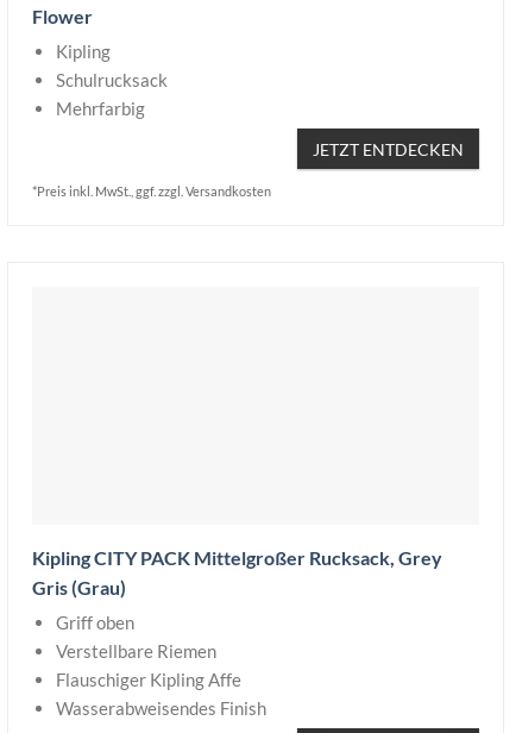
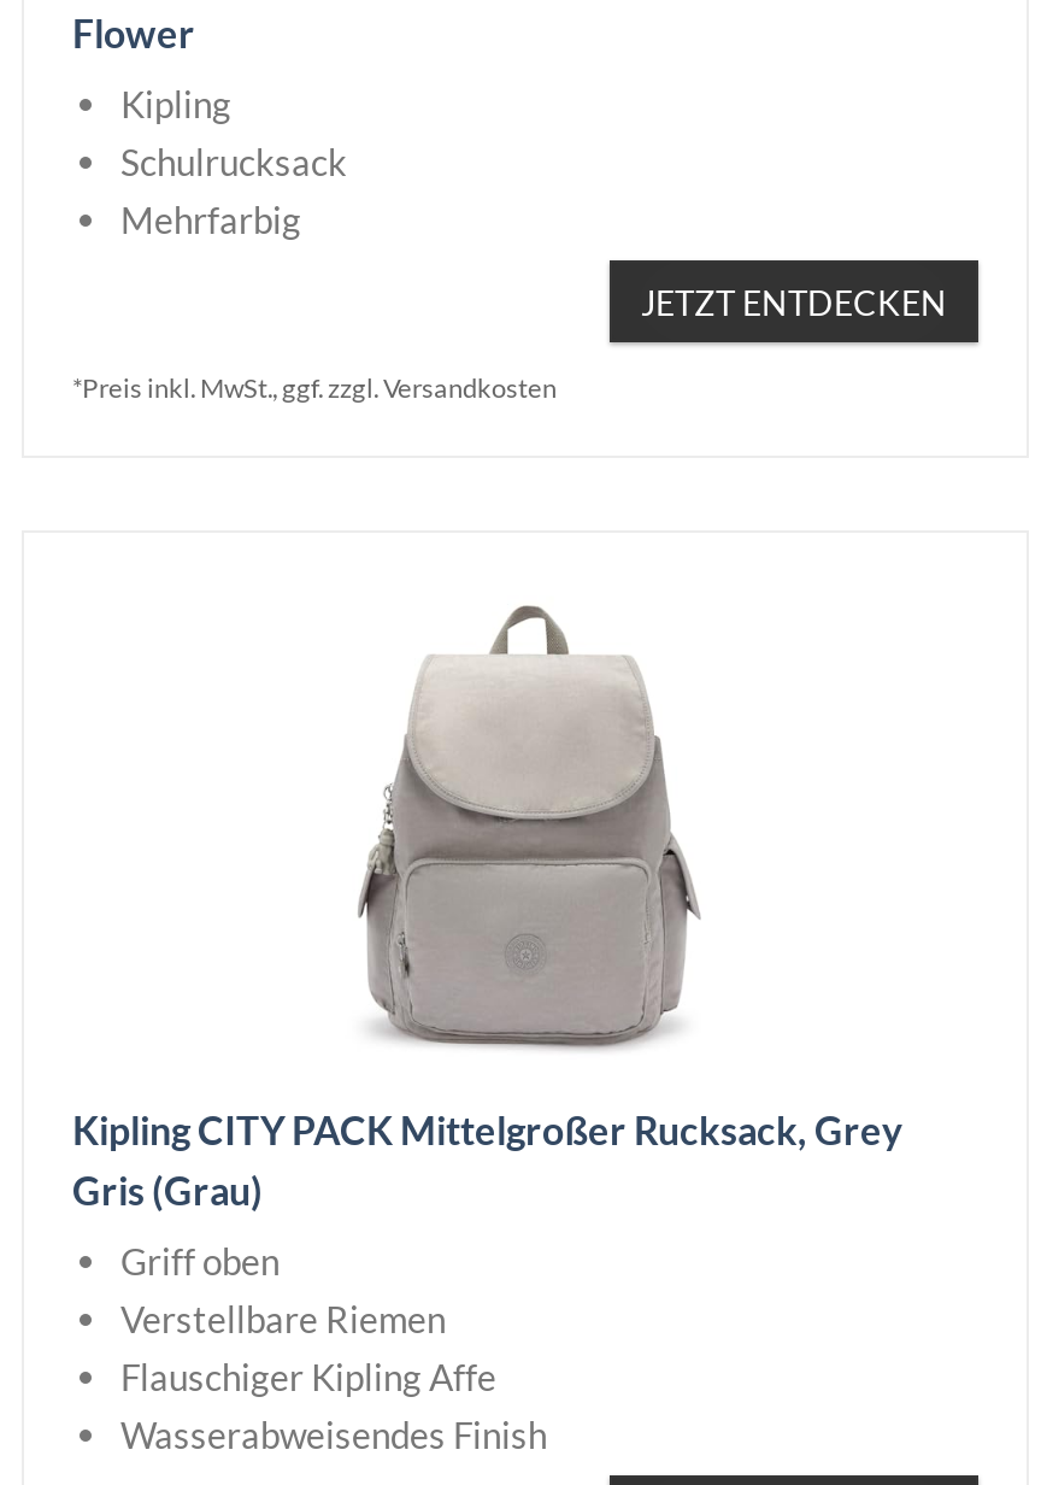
none -> [357,603,701,1051] [image]

